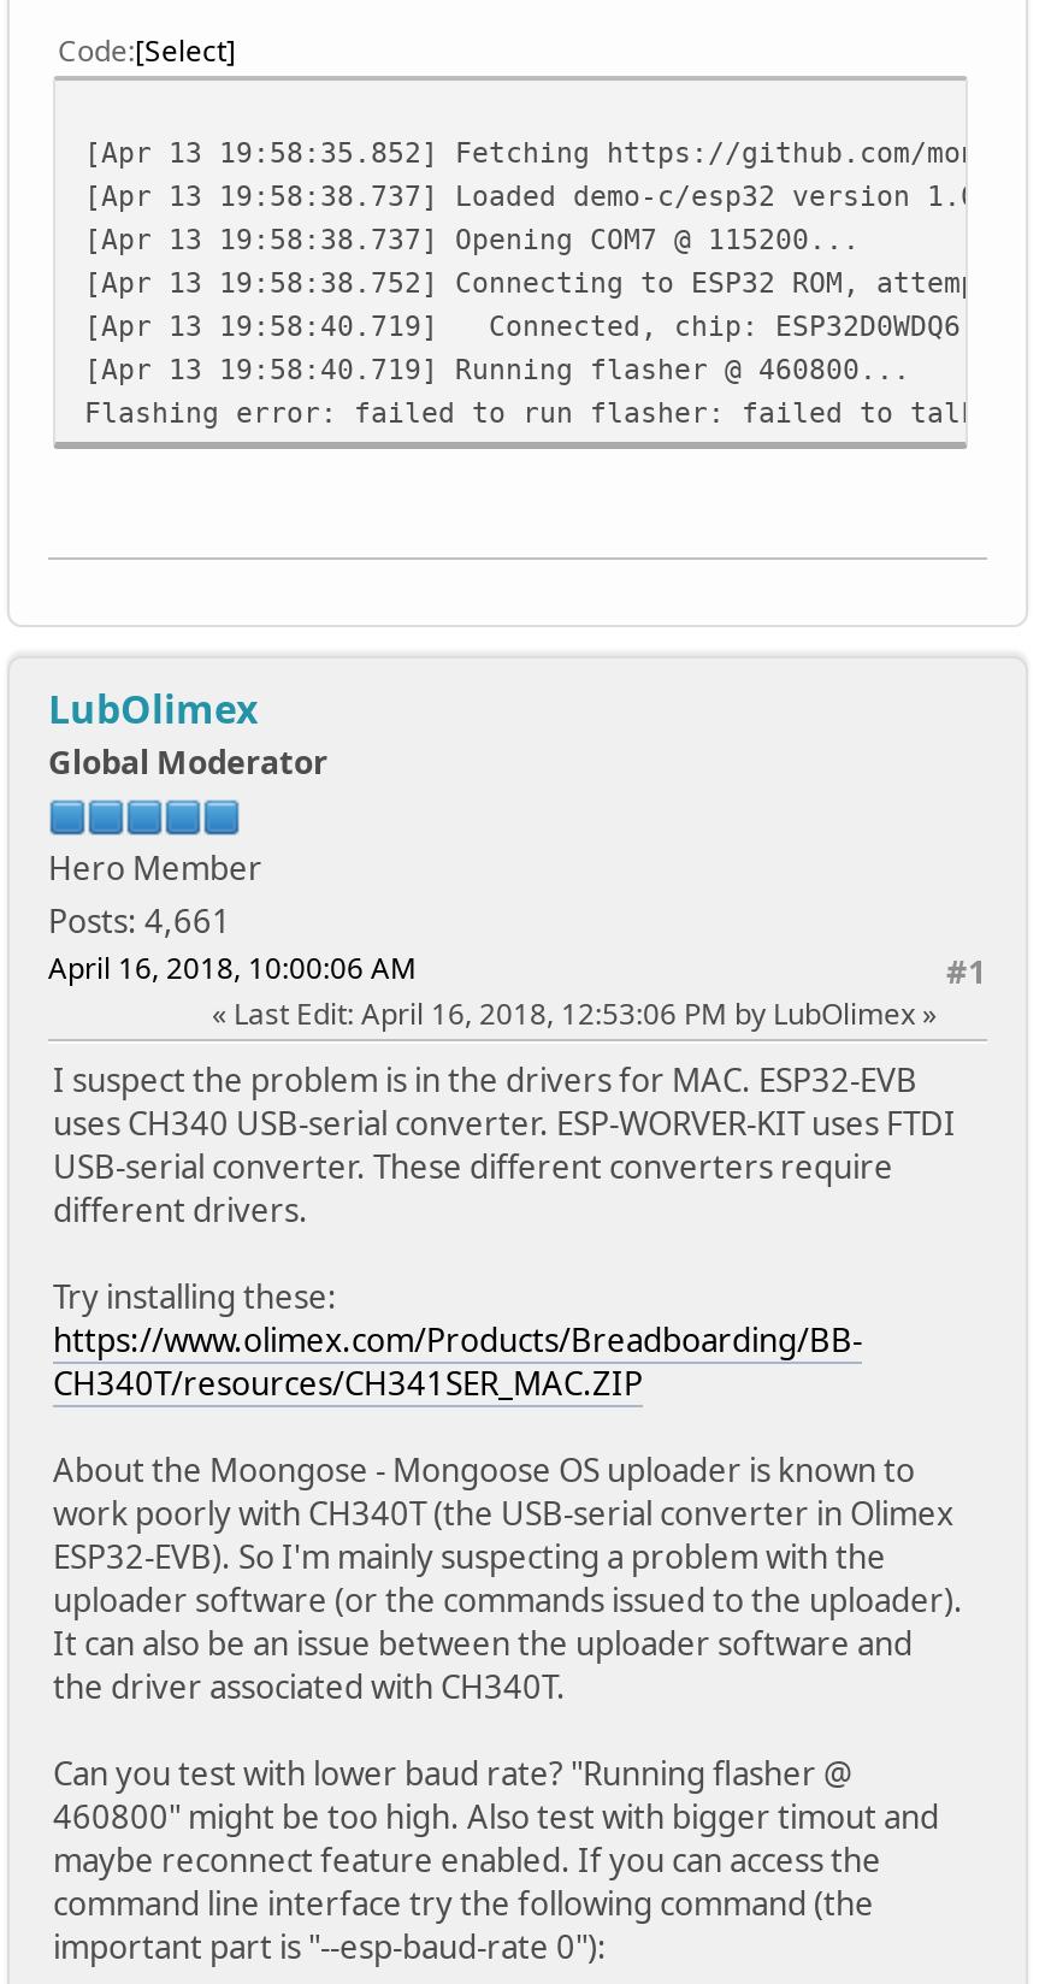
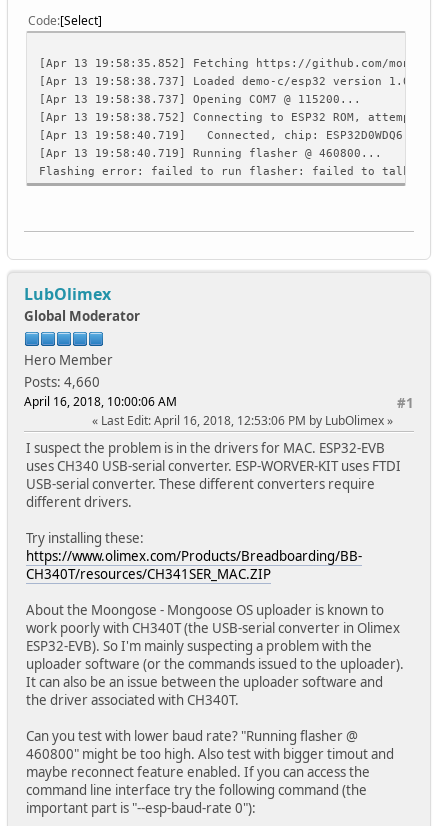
[48,898,231,941] Posts: 4,661 -> [24,372,100,390] Posts: 4,660

